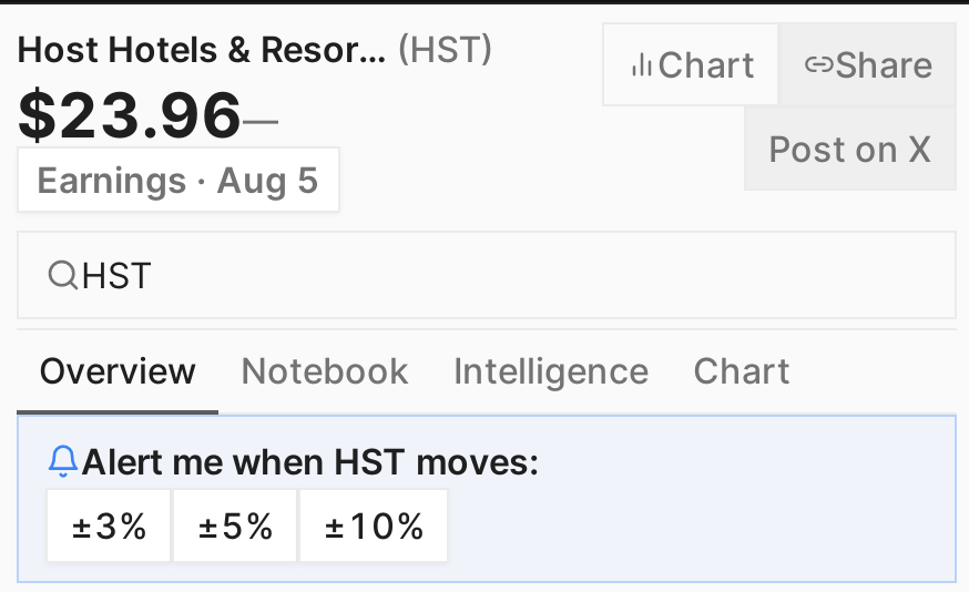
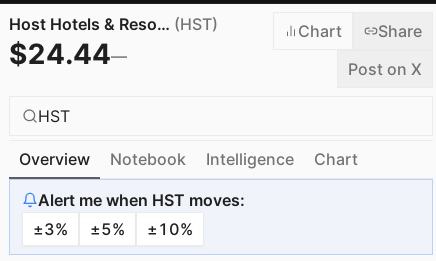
[17,78,320,202] $23.96— | Earnings · Aug 5 -> [9,37,127,71] $24.44—

